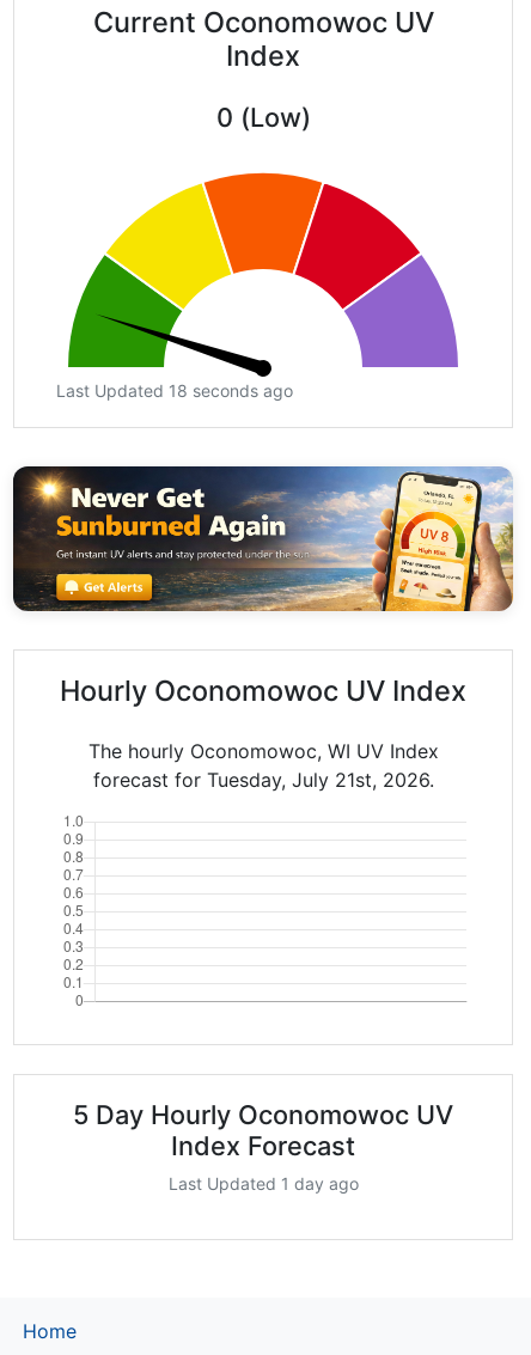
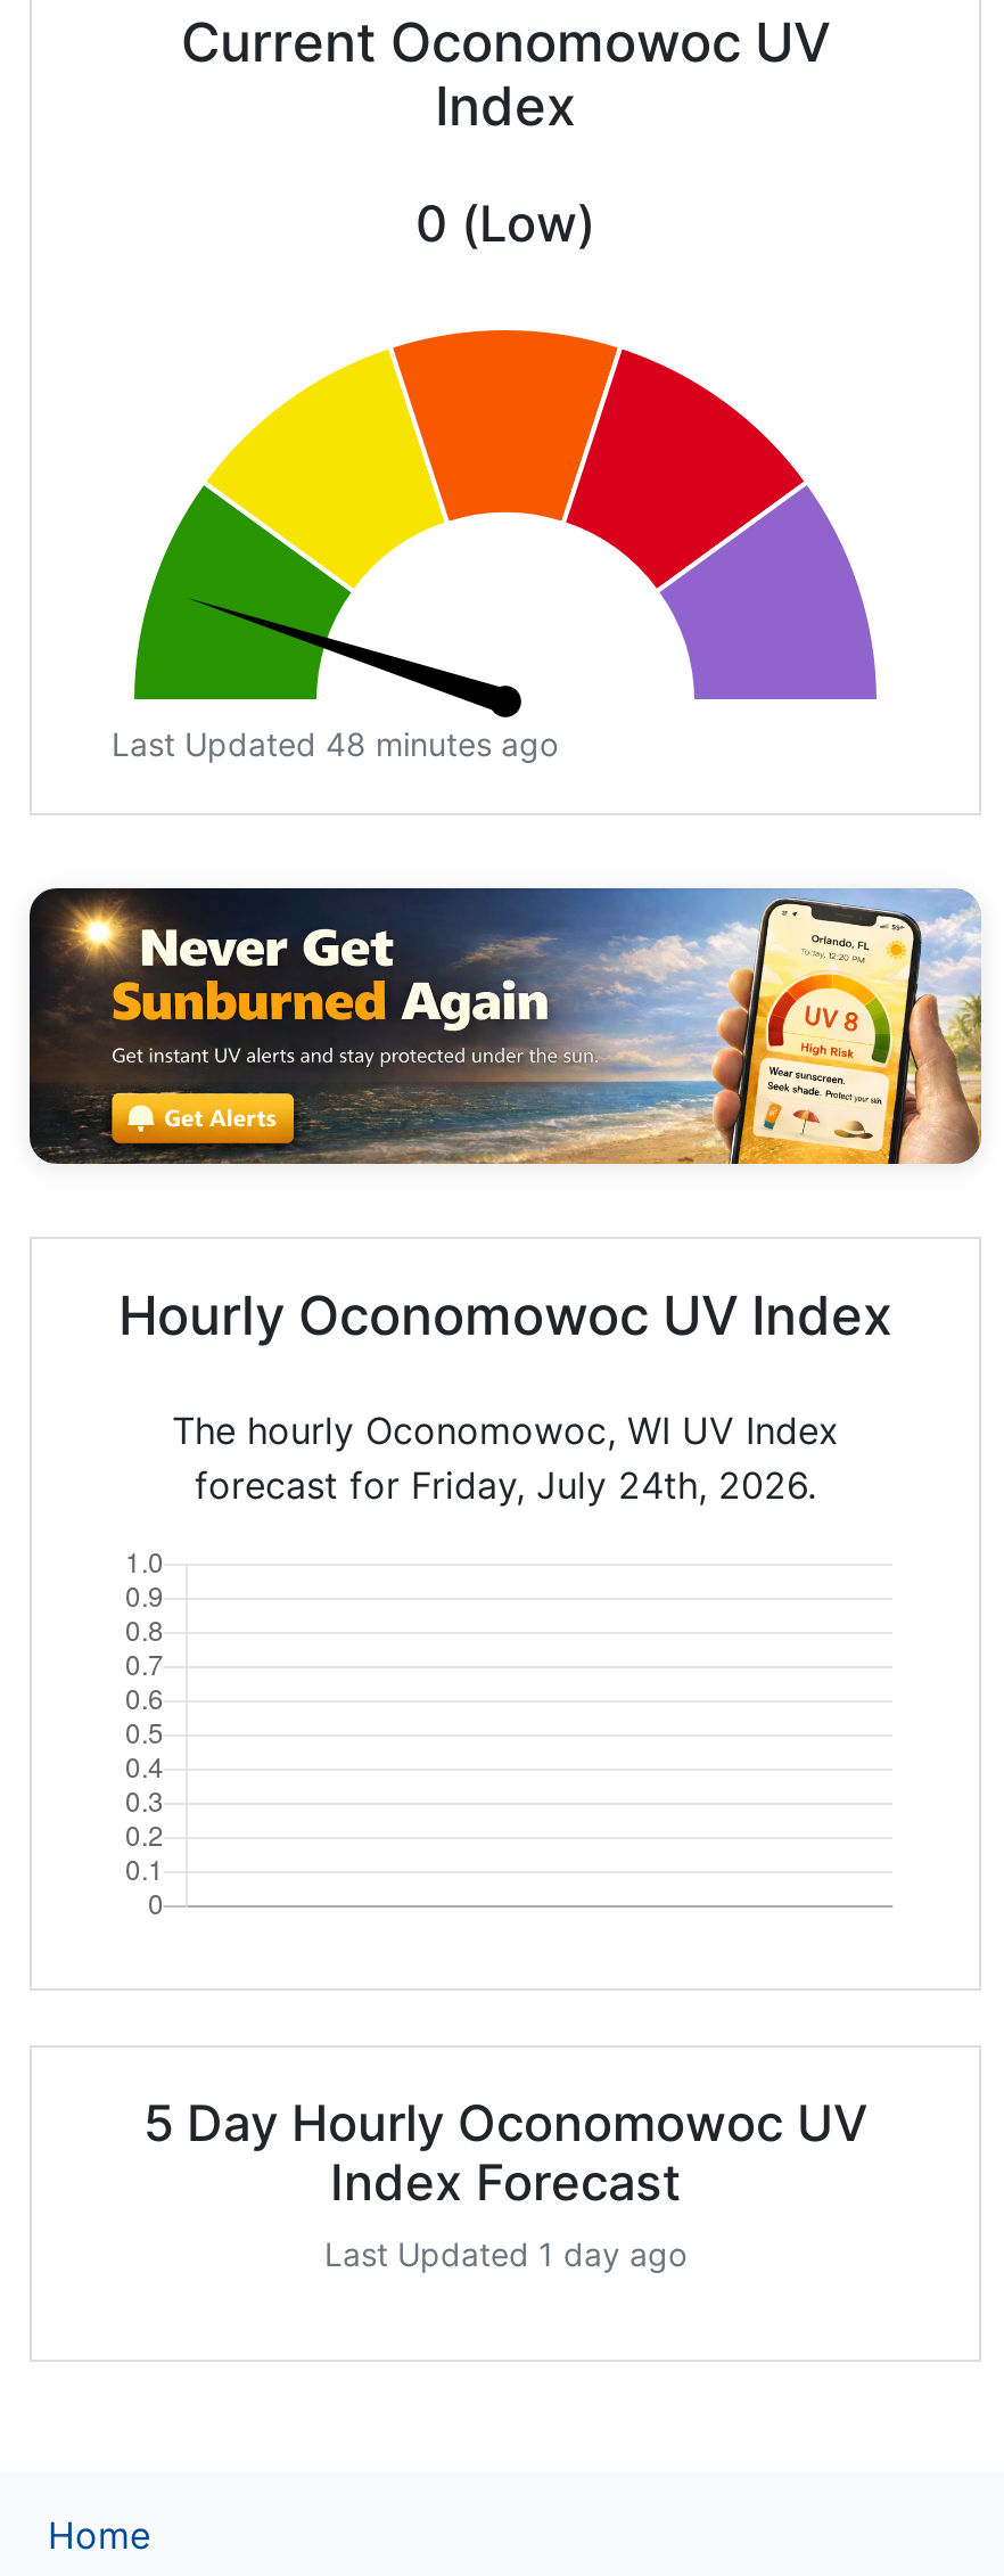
[56,381,293,401] Last Updated 18 seconds ago -> [112,725,558,763] Last Updated 48 minutes ago
[93,768,434,791] forecast for Tuesday, July 21st, 2026. -> [195,1462,816,1507] forecast for Friday, July 24th, 2026.

